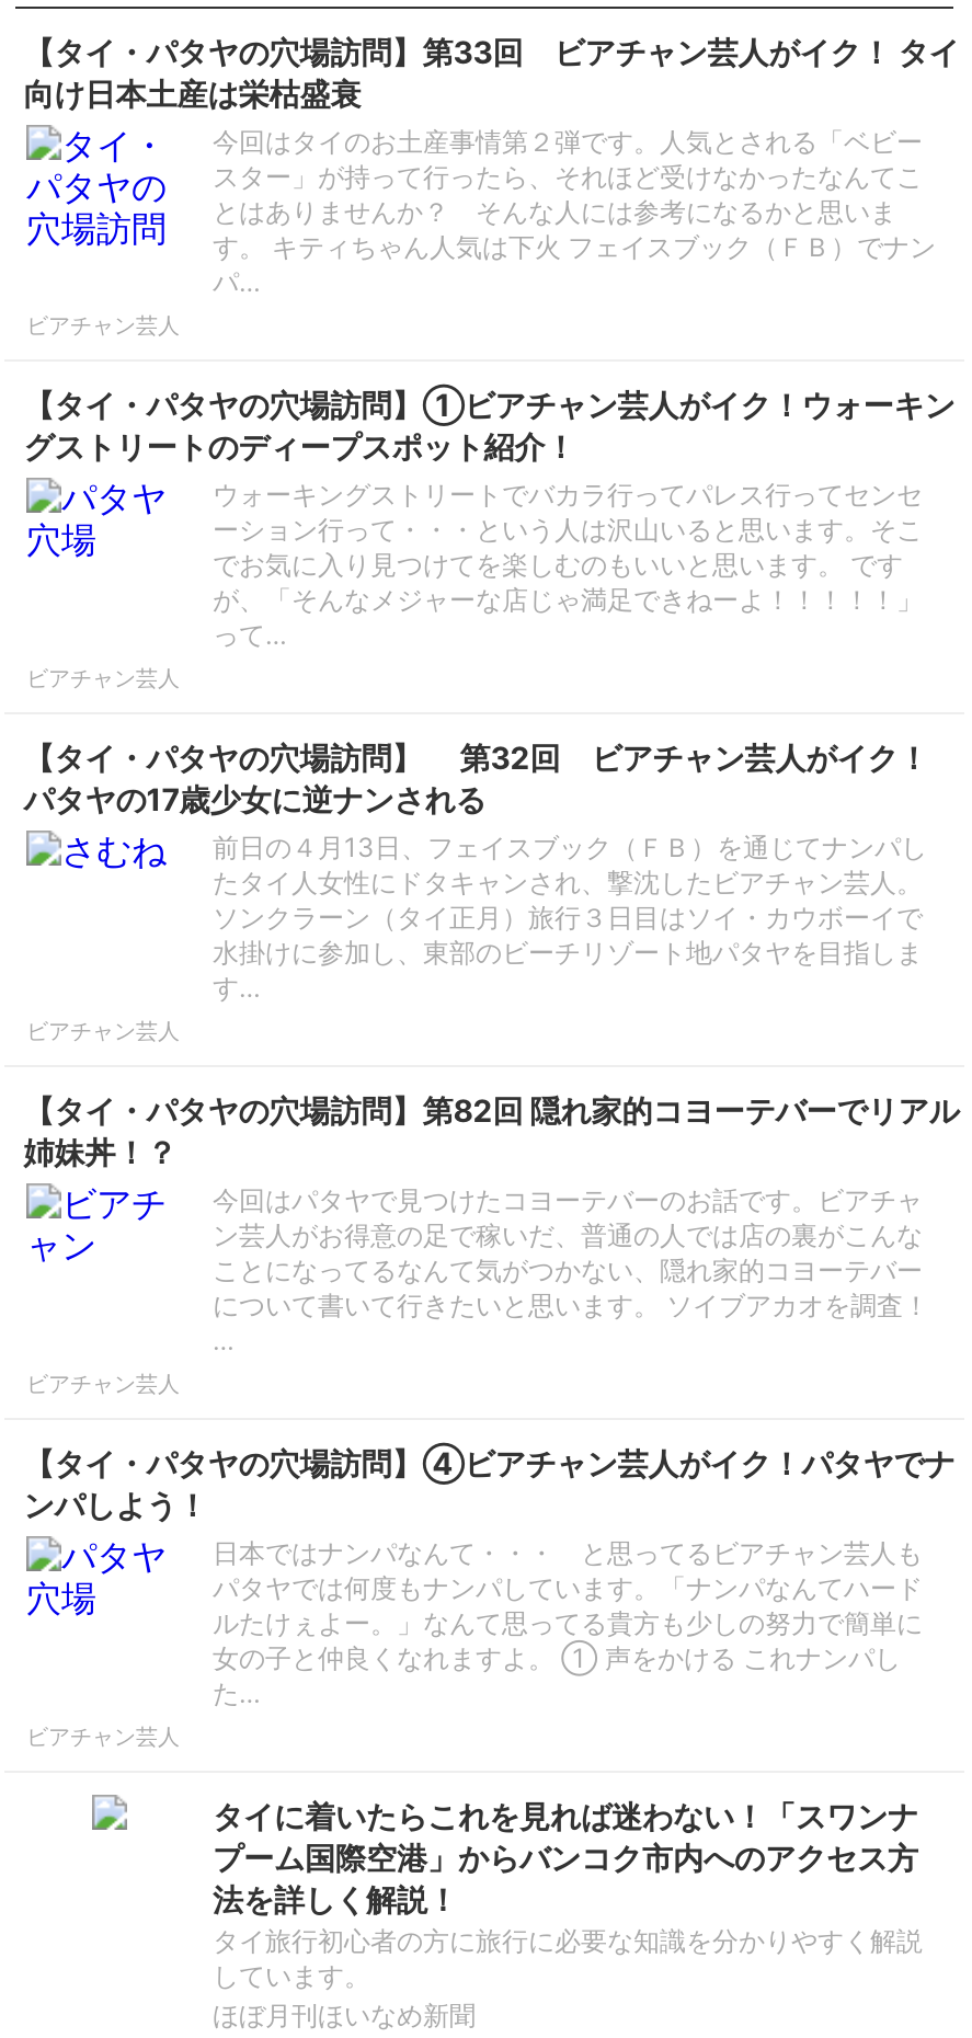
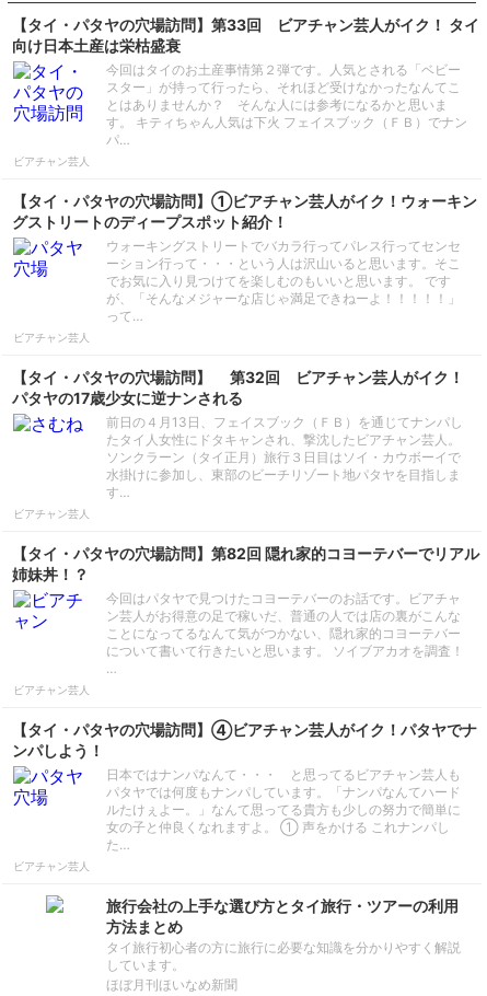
[213,1797,918,1918] タイに着いたらこれを見れば迷わない！「スワンナ | プーム国際空港」からバンコク市内へのアクセス方 | 法を詳しく解説！ -> [106,897,459,936] 旅行会社の上手な選び方とタイ旅行・ツアーの利用 | 方法まとめ

